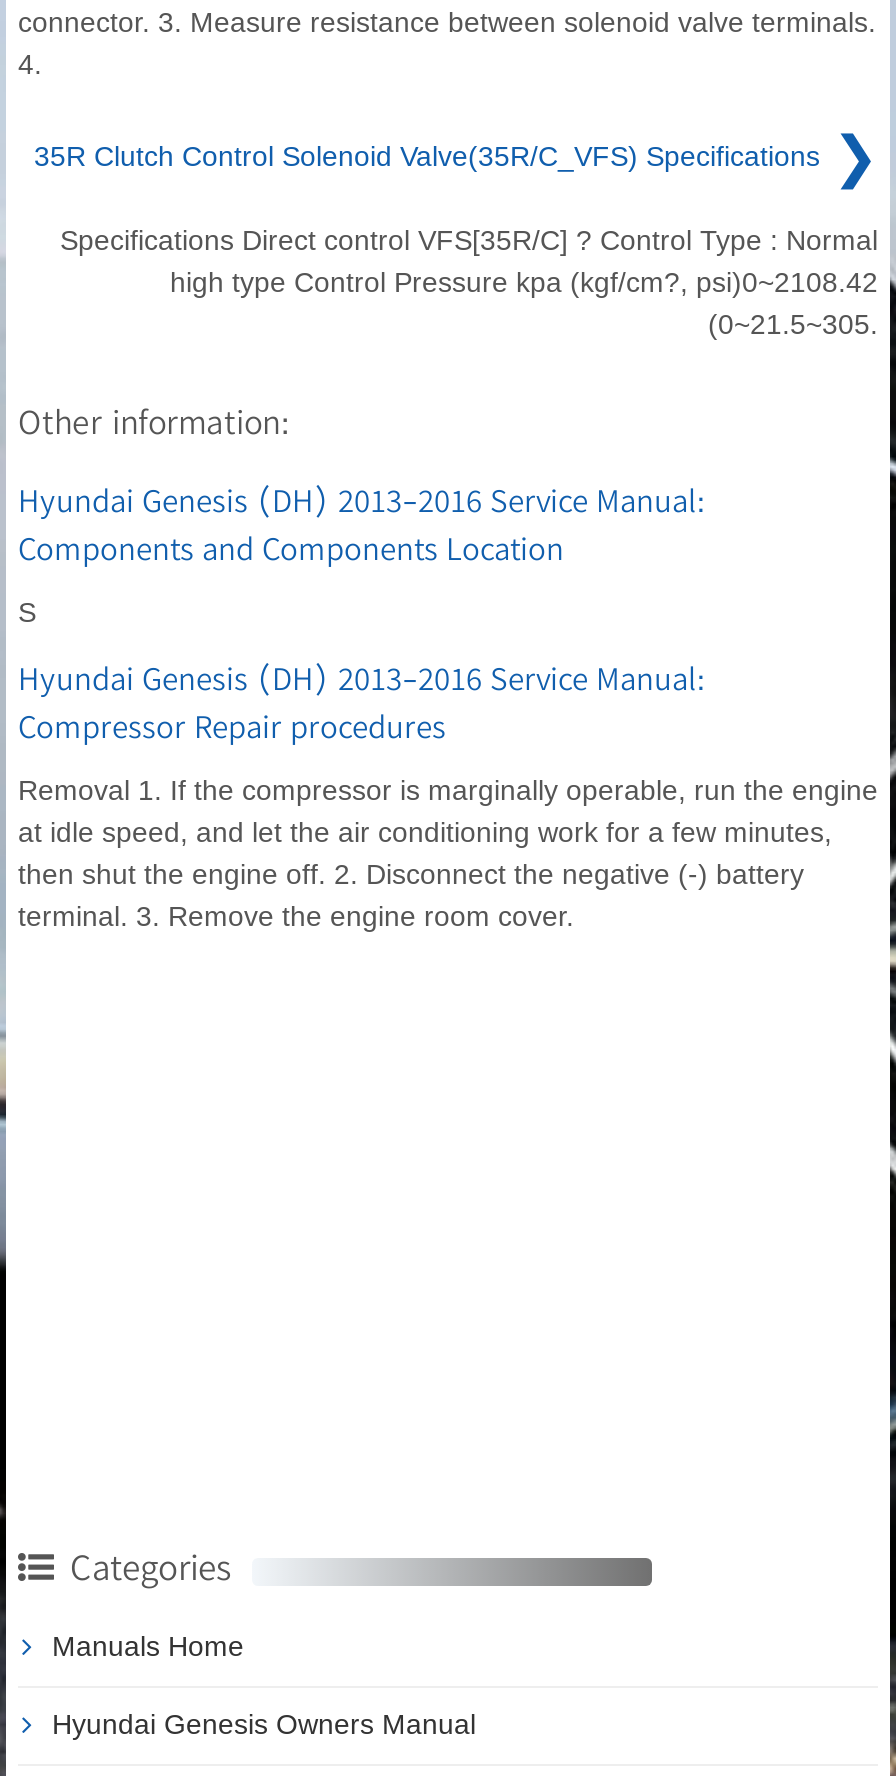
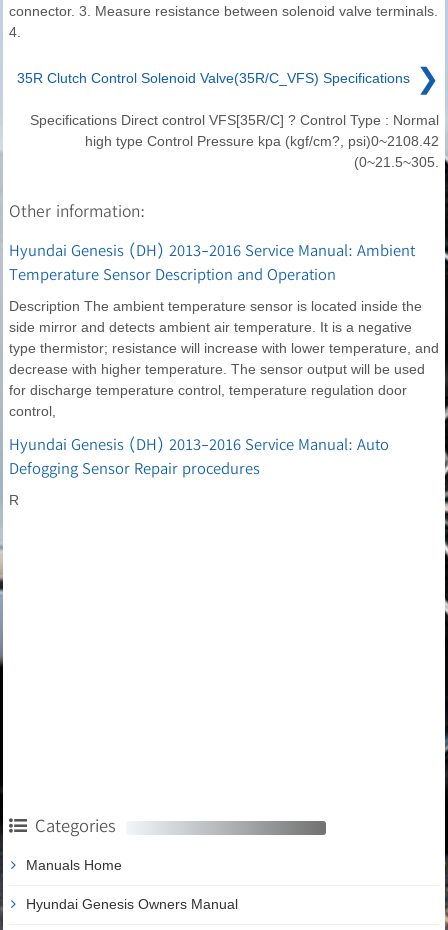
[18,480,706,568] Hyundai Genesis (DH) 2013-2016 Service Manual: | Components and Components Location -> [9,240,415,284] Hyundai Genesis (DH) 2013-2016 Service Manual: Ambient | Temperature Sensor Description and Operation
[18,596,36,628] S -> [9,298,439,419] Description The ambient temperature sensor is located inside the | side mirror and detects ambient air temperature. It is a negative | type thermistor; resistance will increase with lower temperature, and | decrease with higher temperature. The sensor output will be used | for discharge temperature control, temperature regulation door | control,
[18,658,706,746] Hyundai Genesis (DH) 2013-2016 Service Manual: | Compressor Repair procedures -> [9,434,389,478] Hyundai Genesis (DH) 2013-2016 Service Manual: Auto | Defogging Sensor Repair procedures
[18,774,878,932] Removal 1. If the compressor is marginally operable, run the engine | at idle speed, and let the air conditioning work for a few minutes, | then shut the engine off. 2. Disconnect the negative (-) battery | terminal. 3. Remove the engine room cover. -> [9,492,19,508] R

